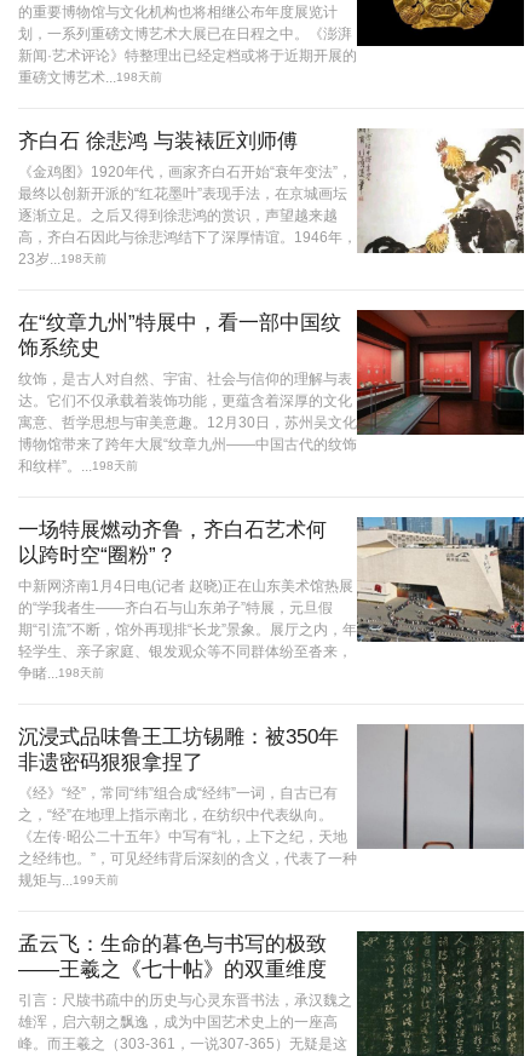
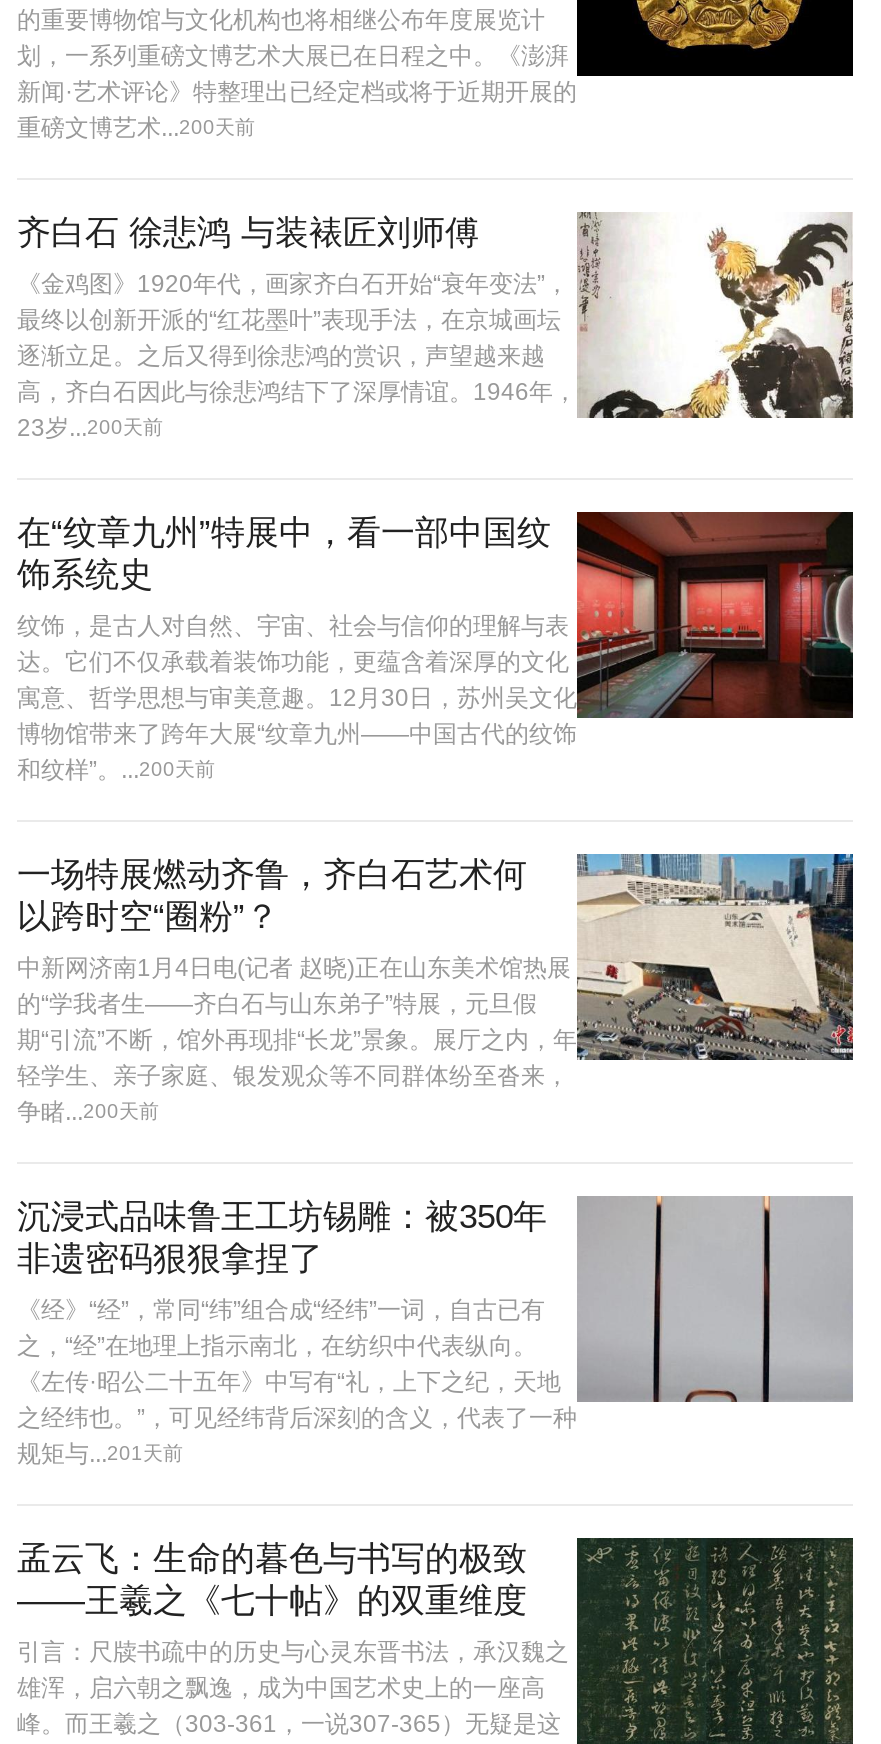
[18,68,162,85] 重磅文博艺术...198天前 -> [17,113,255,141] 重磅文博艺术...200天前
[18,250,106,267] 23岁...198天前 -> [17,413,163,441] 23岁...200天前
[18,457,138,474] 和纹样”。...198天前 -> [17,755,215,783] 和纹样”。...200天前
[18,664,104,681] 争睹...198天前 -> [17,1097,159,1125] 争睹...200天前
[18,871,119,888] 规矩与...199天前 -> [17,1439,183,1467] 规矩与...201天前

